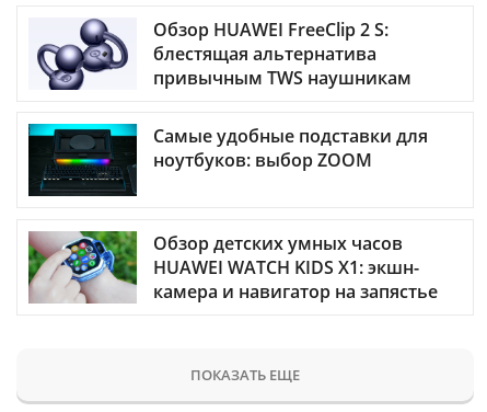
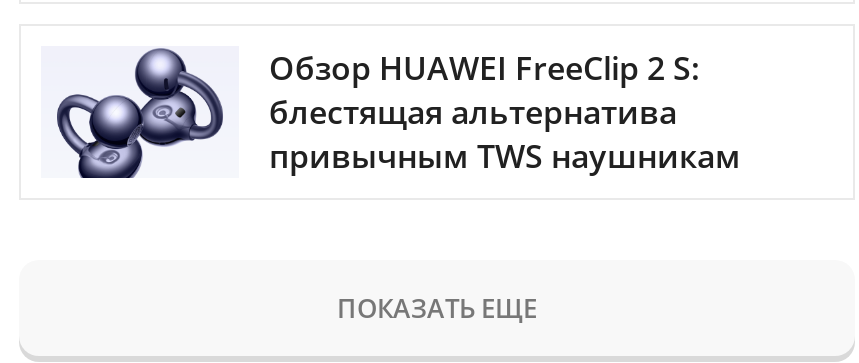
[27,123,438,303] [image] | Самые удобные подставки для | ноутбуков: выбор ZOOM | Обзор детских умных часов | HUAWEI WATCH KIDS X1: экшн- | камера и навигатор на запястье -> none
[27,230,138,305] [image] -> none

